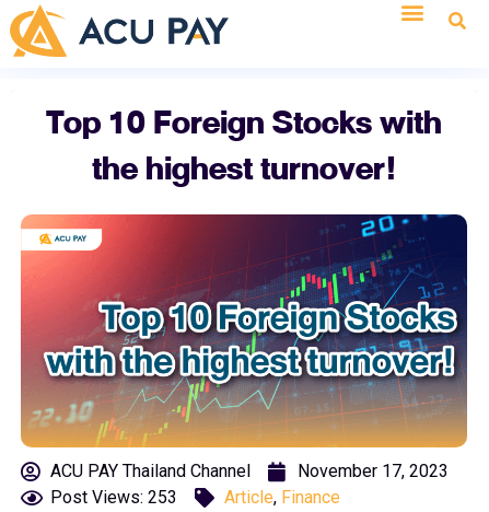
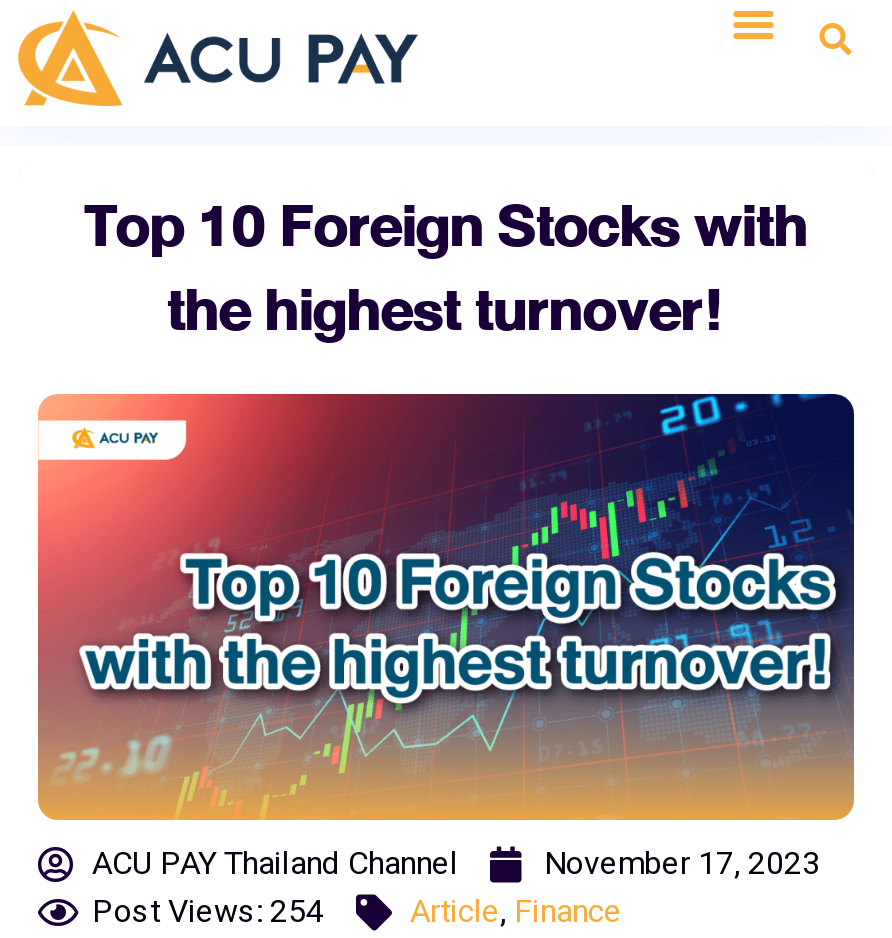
[50,487,177,508] Post Views: 253 -> [92,893,324,931] Post Views: 254

